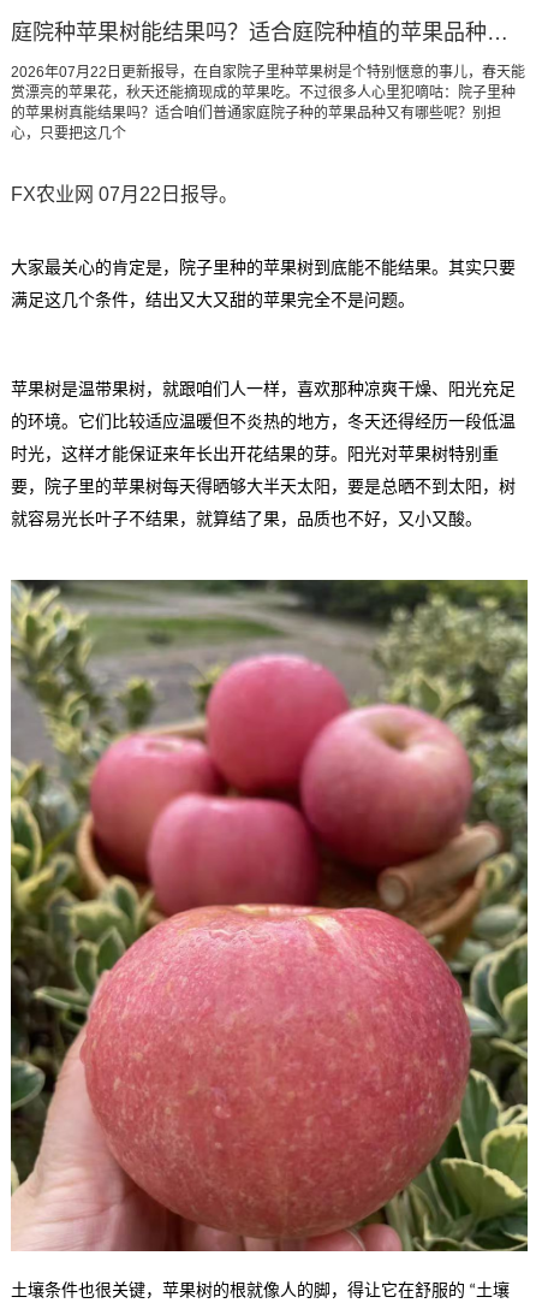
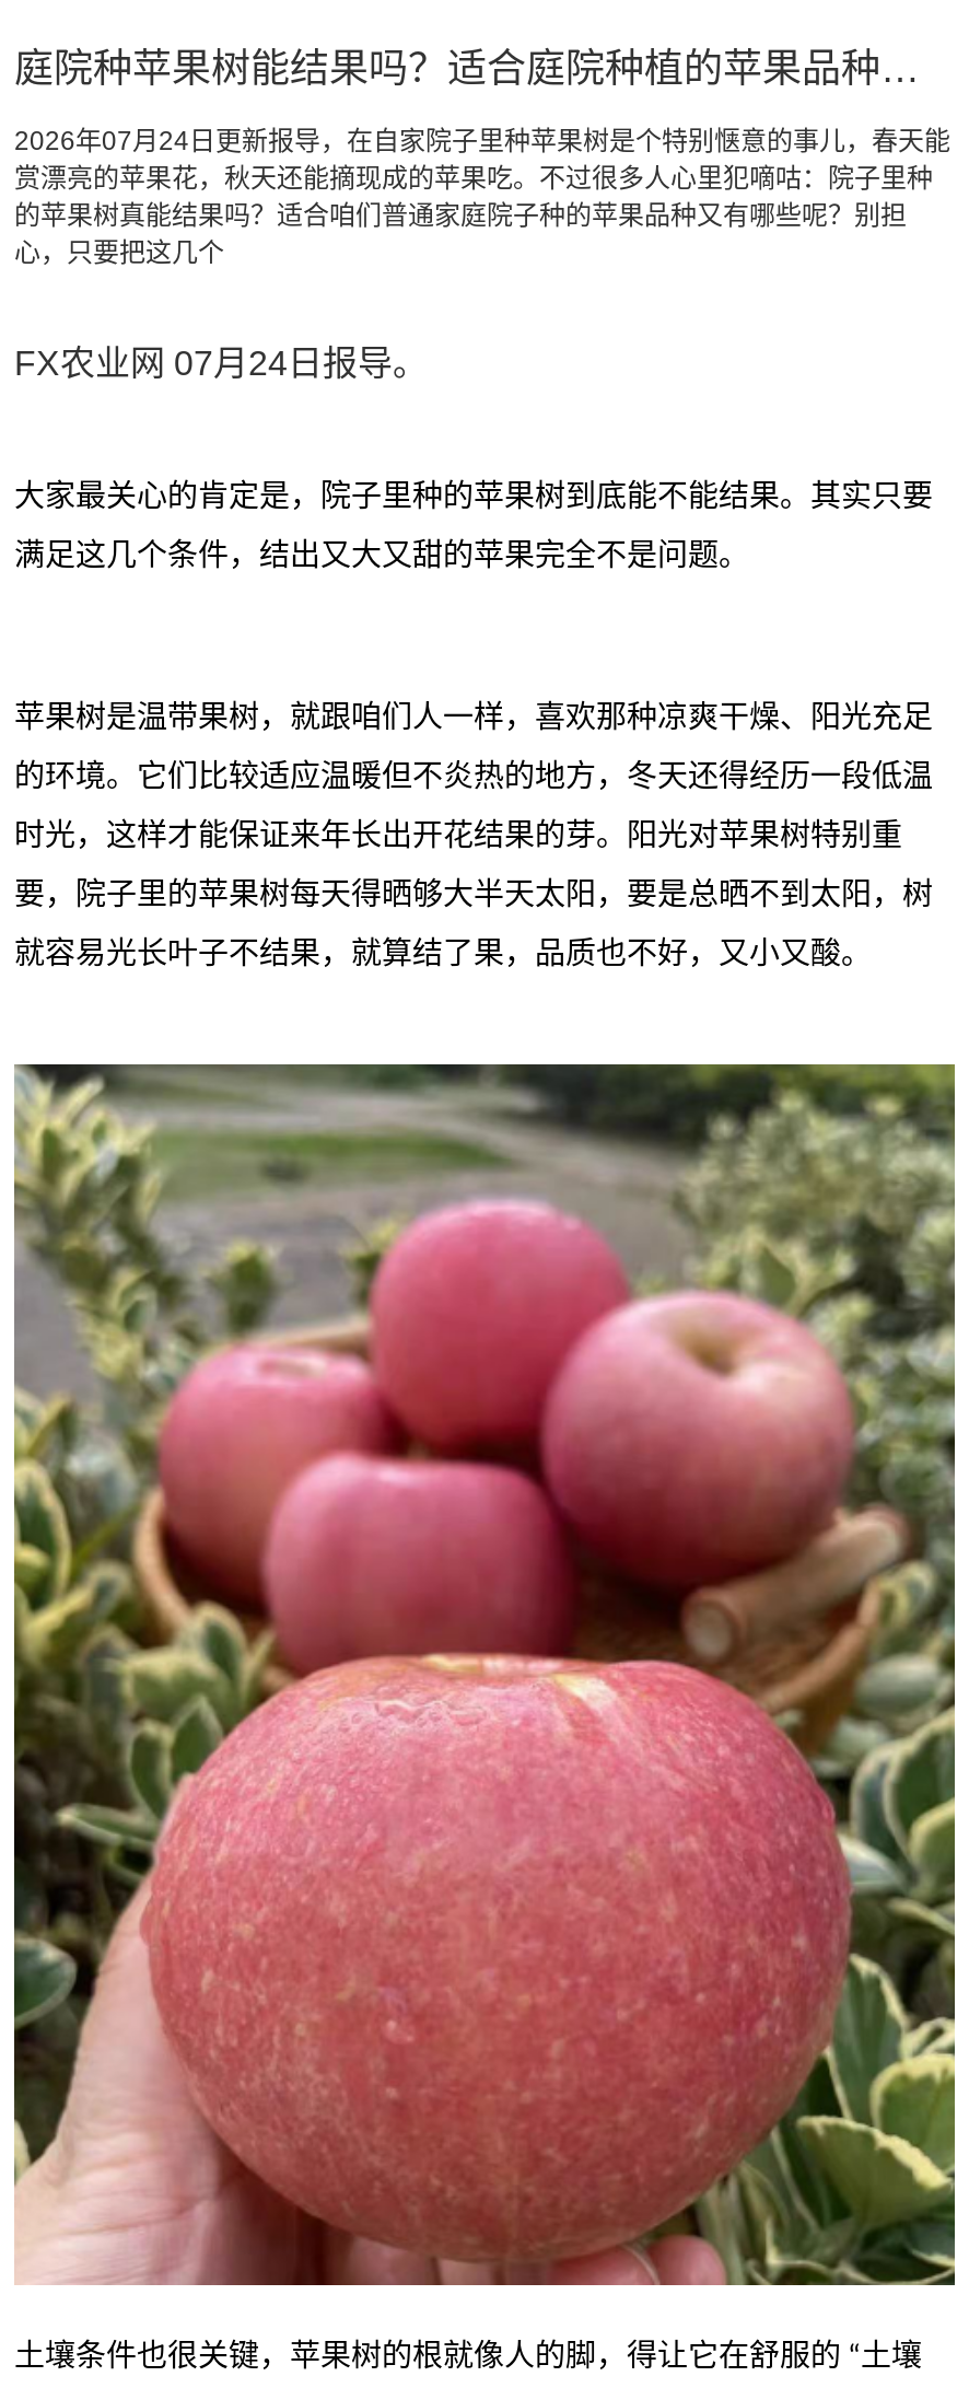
[11,64,525,80] 2026年07月22日更新报导，在自家院子里种苹果树是个特别惬意的事儿，春天能 -> [14,125,950,156] 2026年07月24日更新报导，在自家院子里种苹果树是个特别惬意的事儿，春天能
[11,184,238,204] FX农业网 07月22日报导。 -> [14,344,428,381] FX农业网 07月24日报导。

